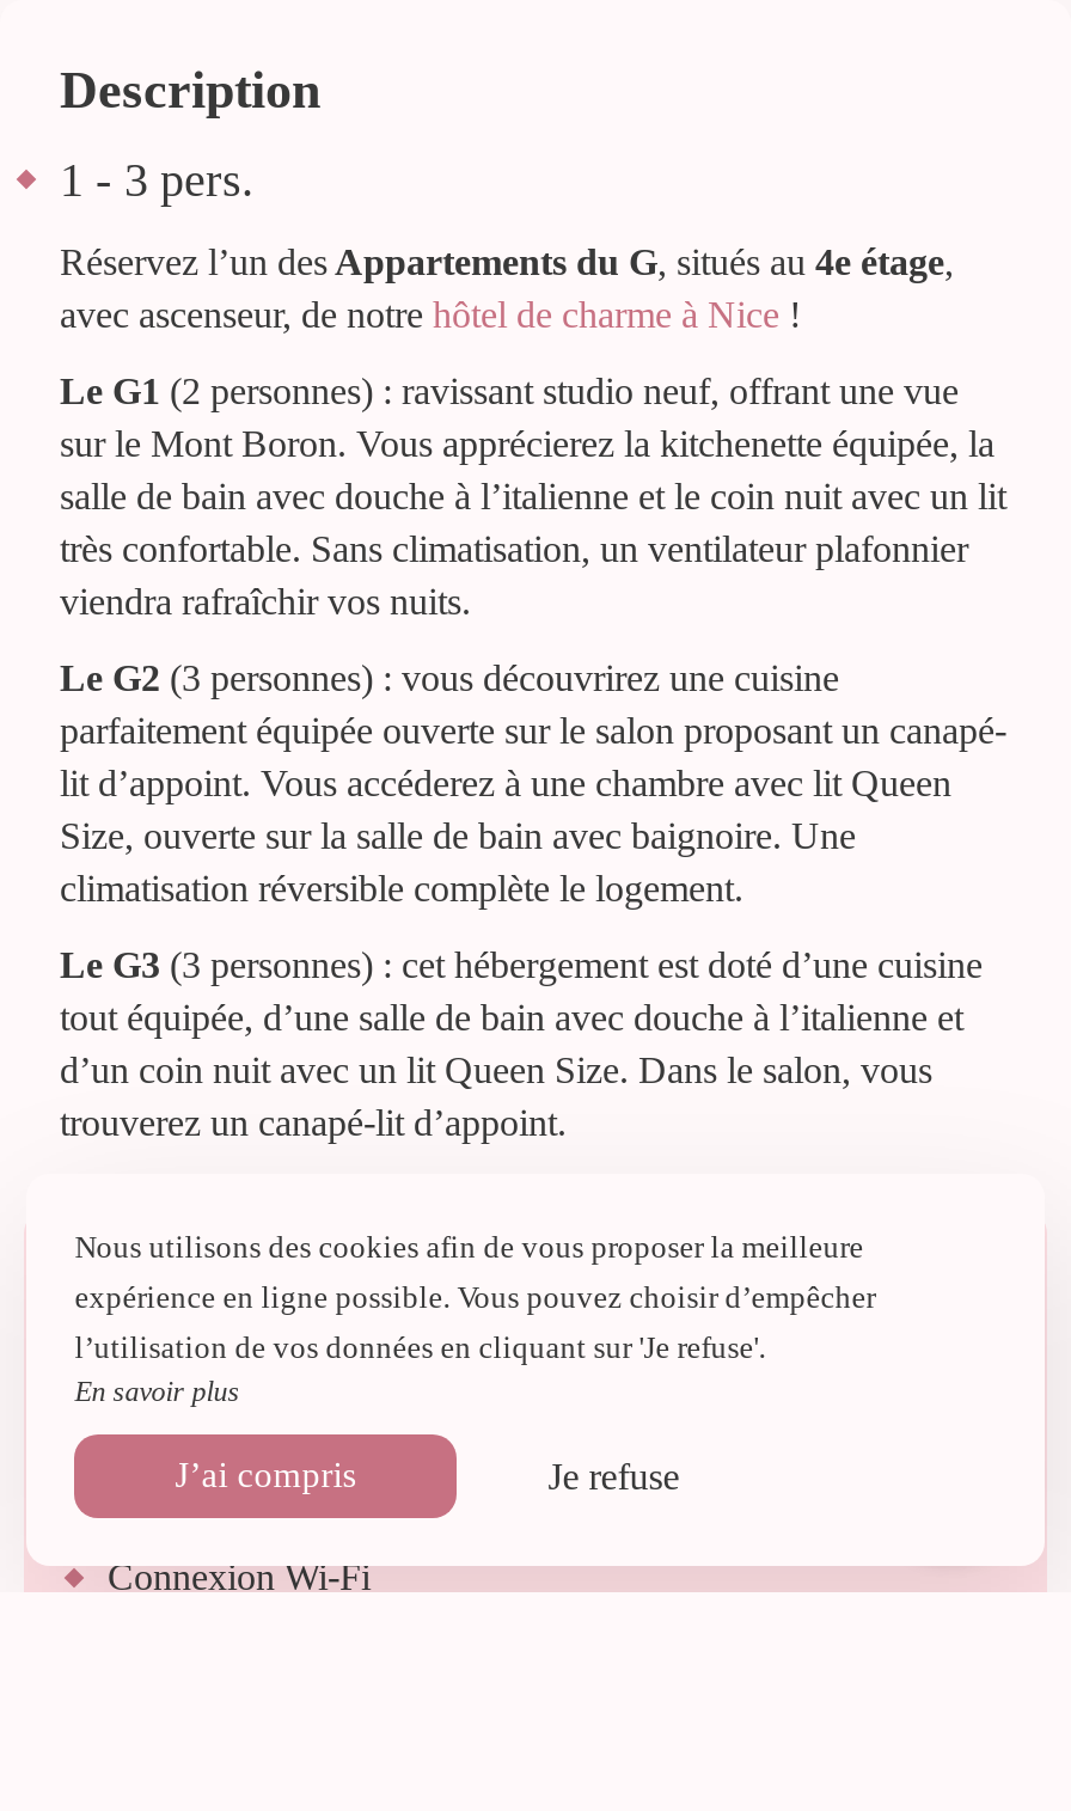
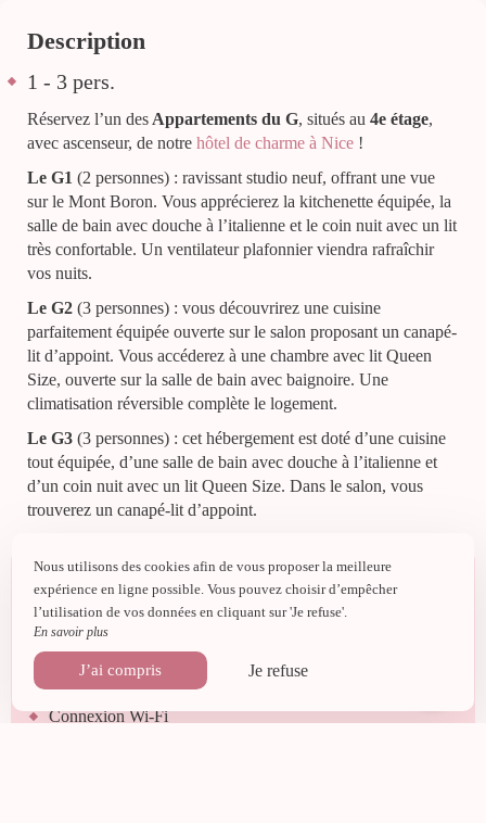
[60,529,968,623] très confortable. Sans climatisation, un ventilateur plafonnier | viendra rafraîchir vos nuits. -> [27,240,434,283] très confortable. Un ventilateur plafonnier viendra rafraîchir | vos nuits.

